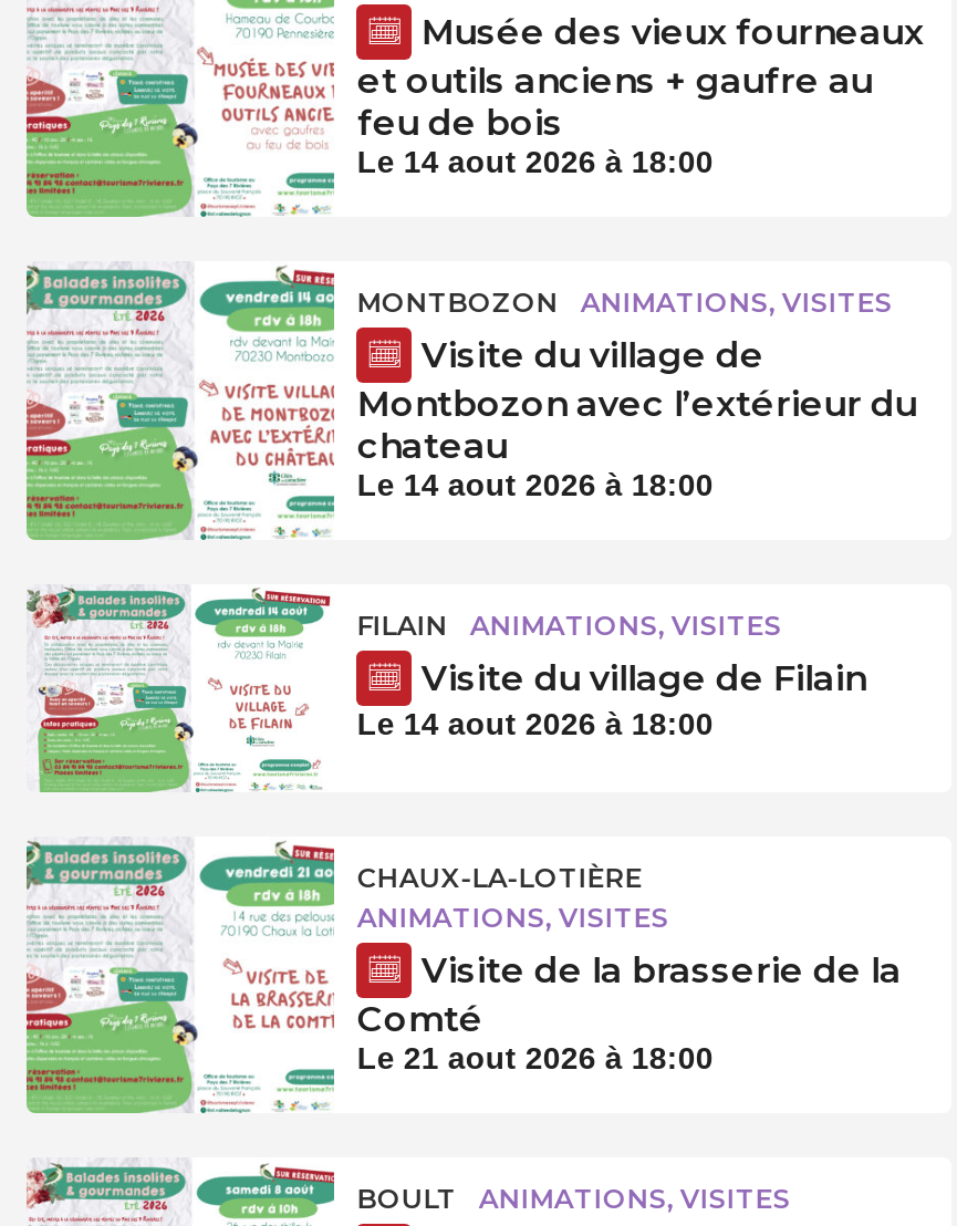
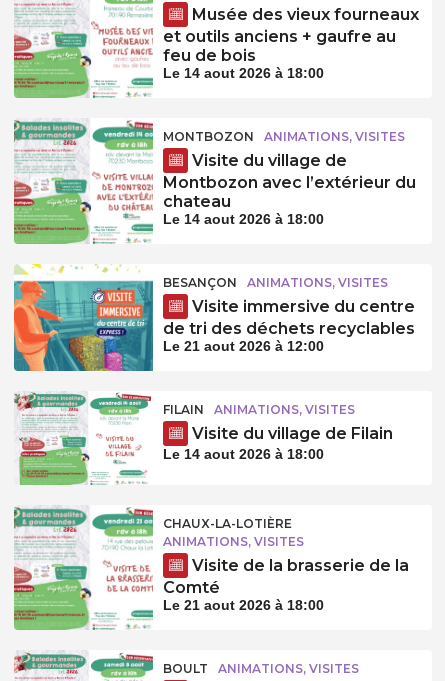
none -> [13,263,415,372] [image] | BESANÇON | ANIMATIONS, VISITES | Visite immersive du centre | de tri des déchets recyclables | Le 21 aout 2026 à 12:00

